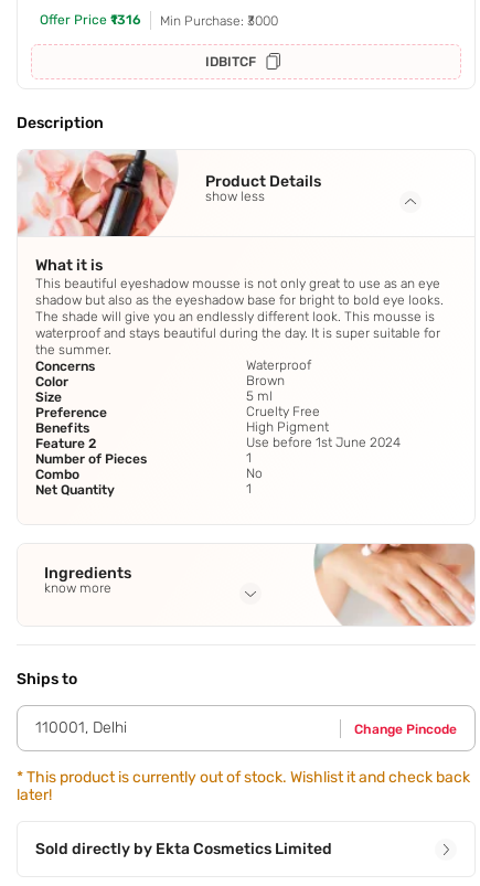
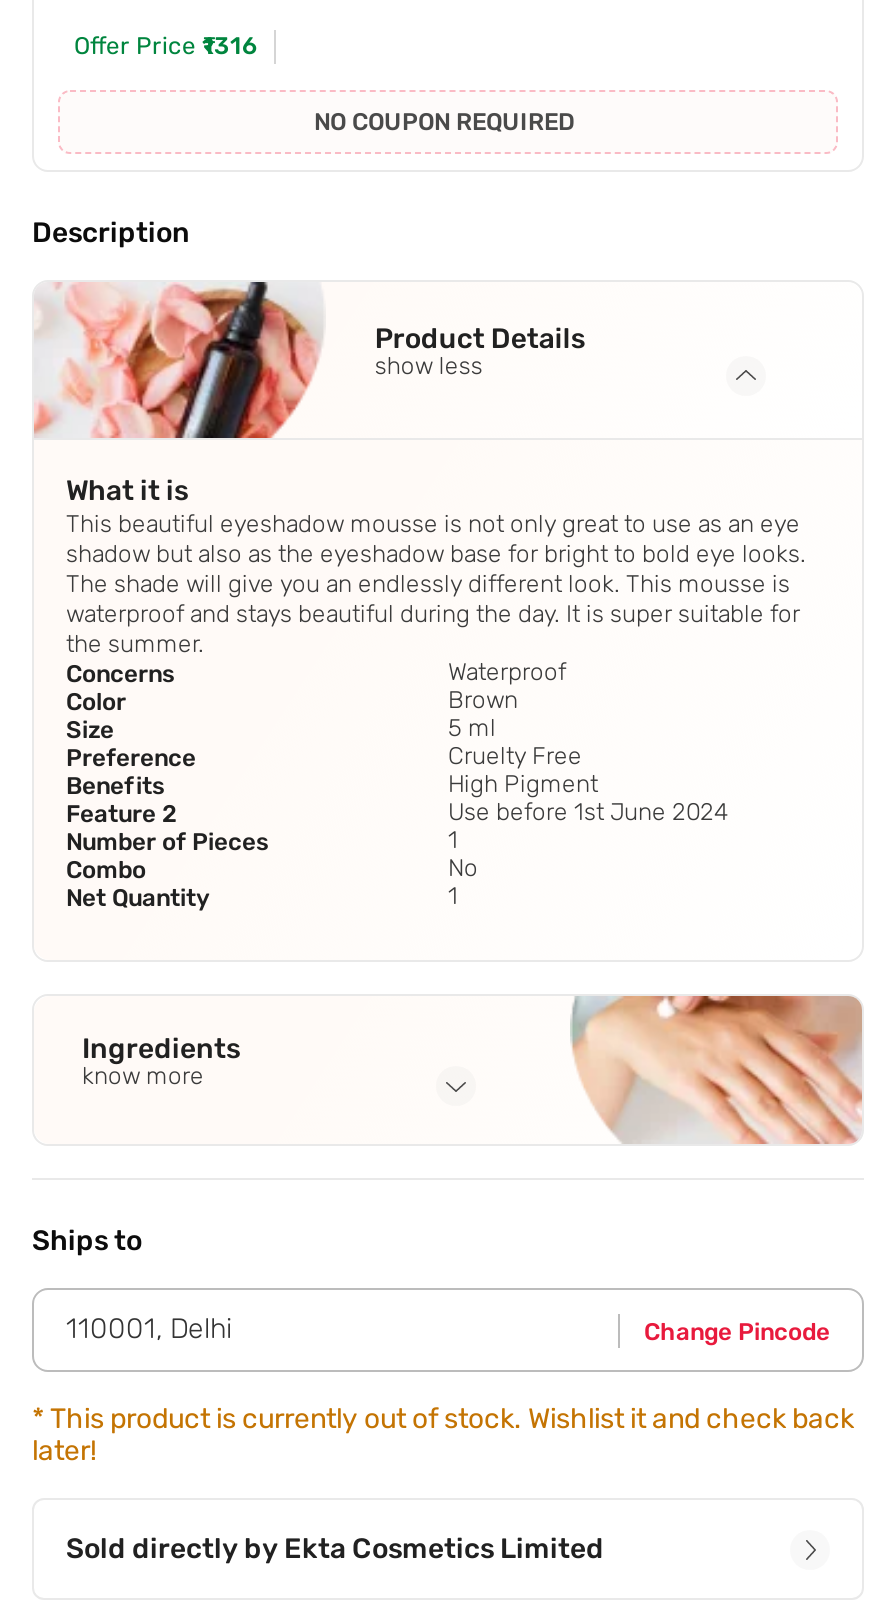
[160,13,278,70] Min Purchase: ₹3000 | IDBITCF -> [314,109,574,137] NO COUPON REQUIRED

